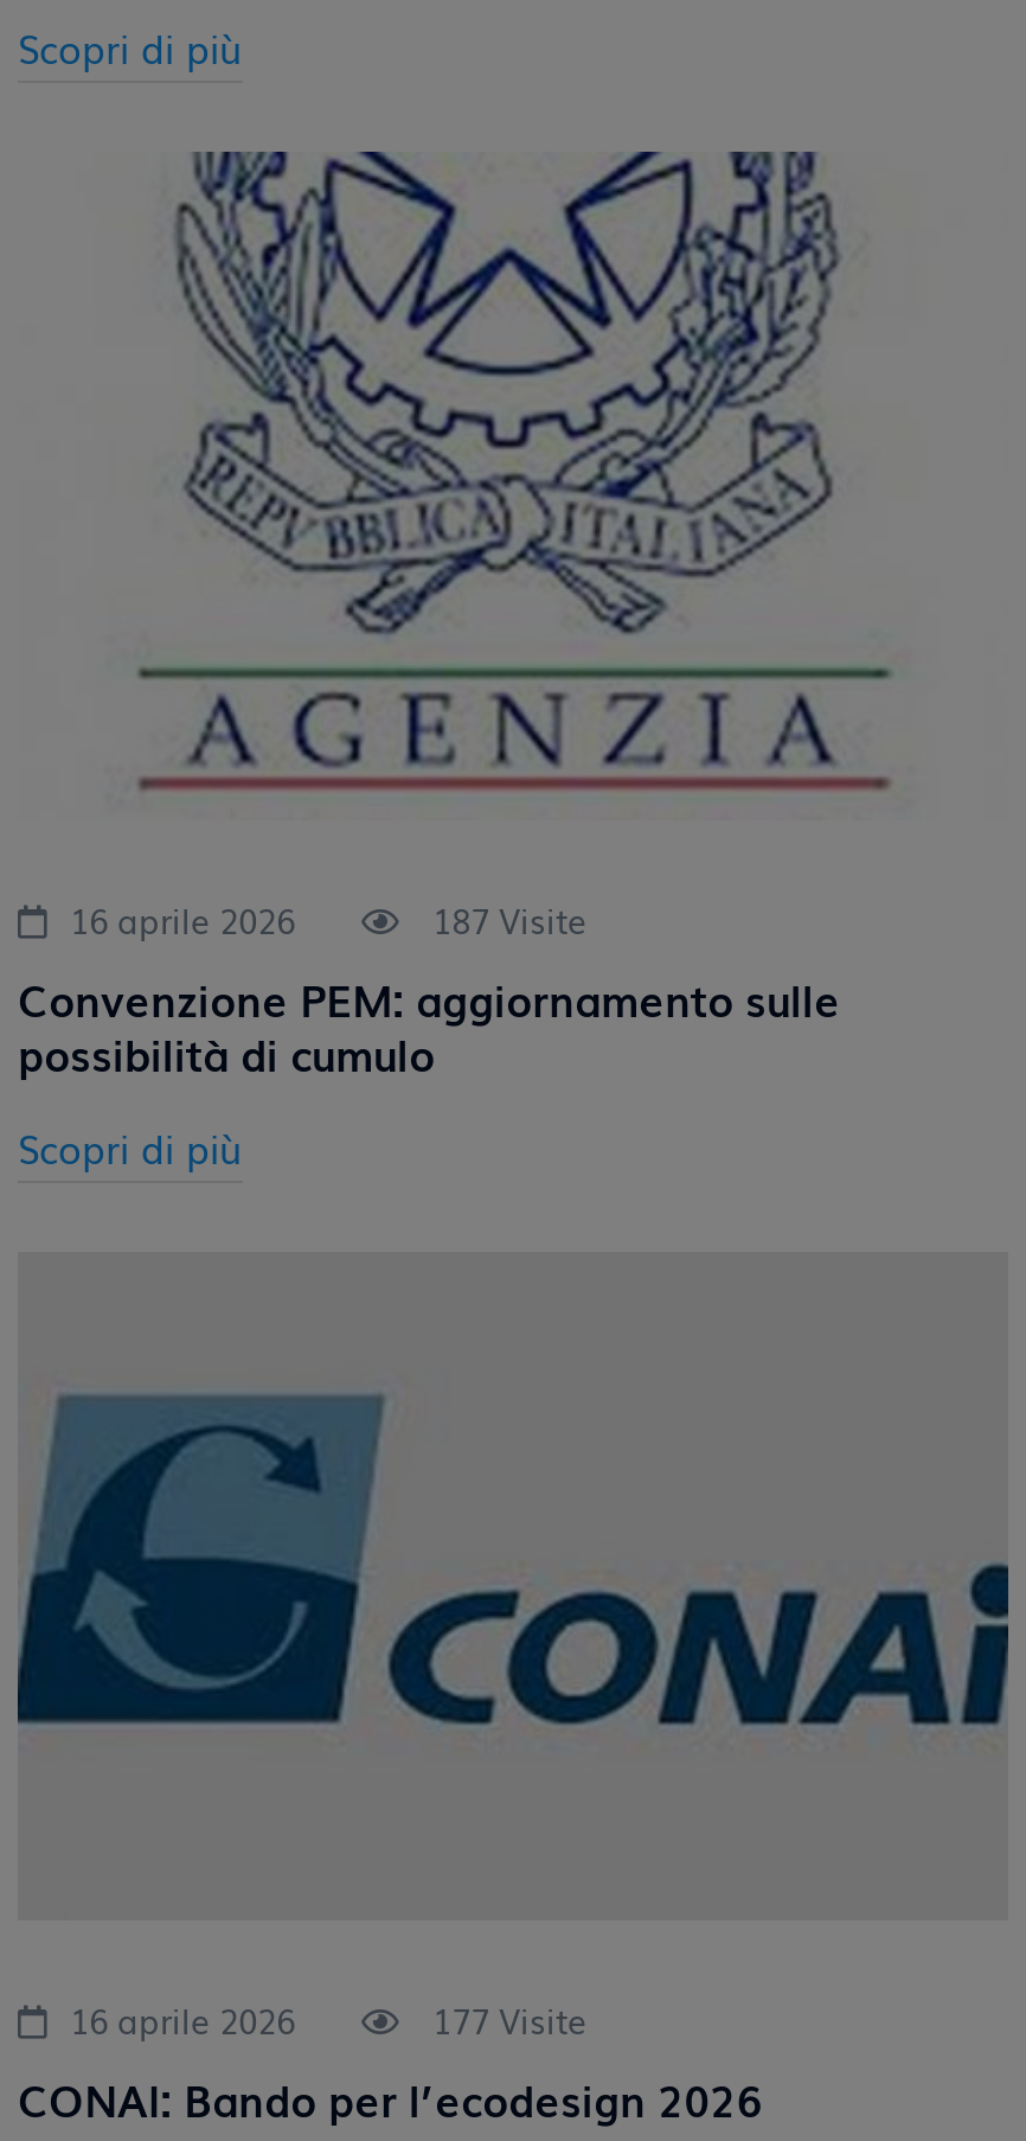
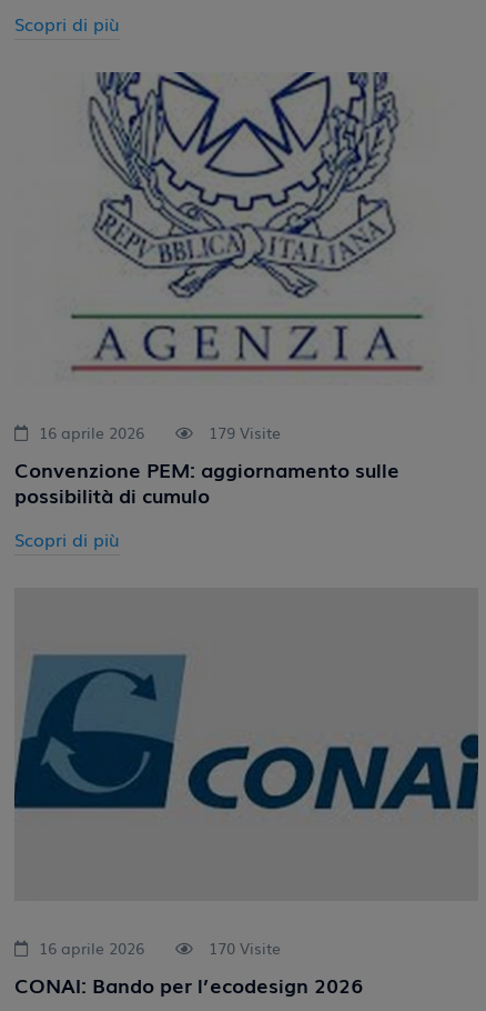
[423,896,586,943] 187 Visite -> [204,421,281,443] 179 Visite
[423,1997,586,2045] 177 Visite -> [204,937,281,959] 170 Visite

